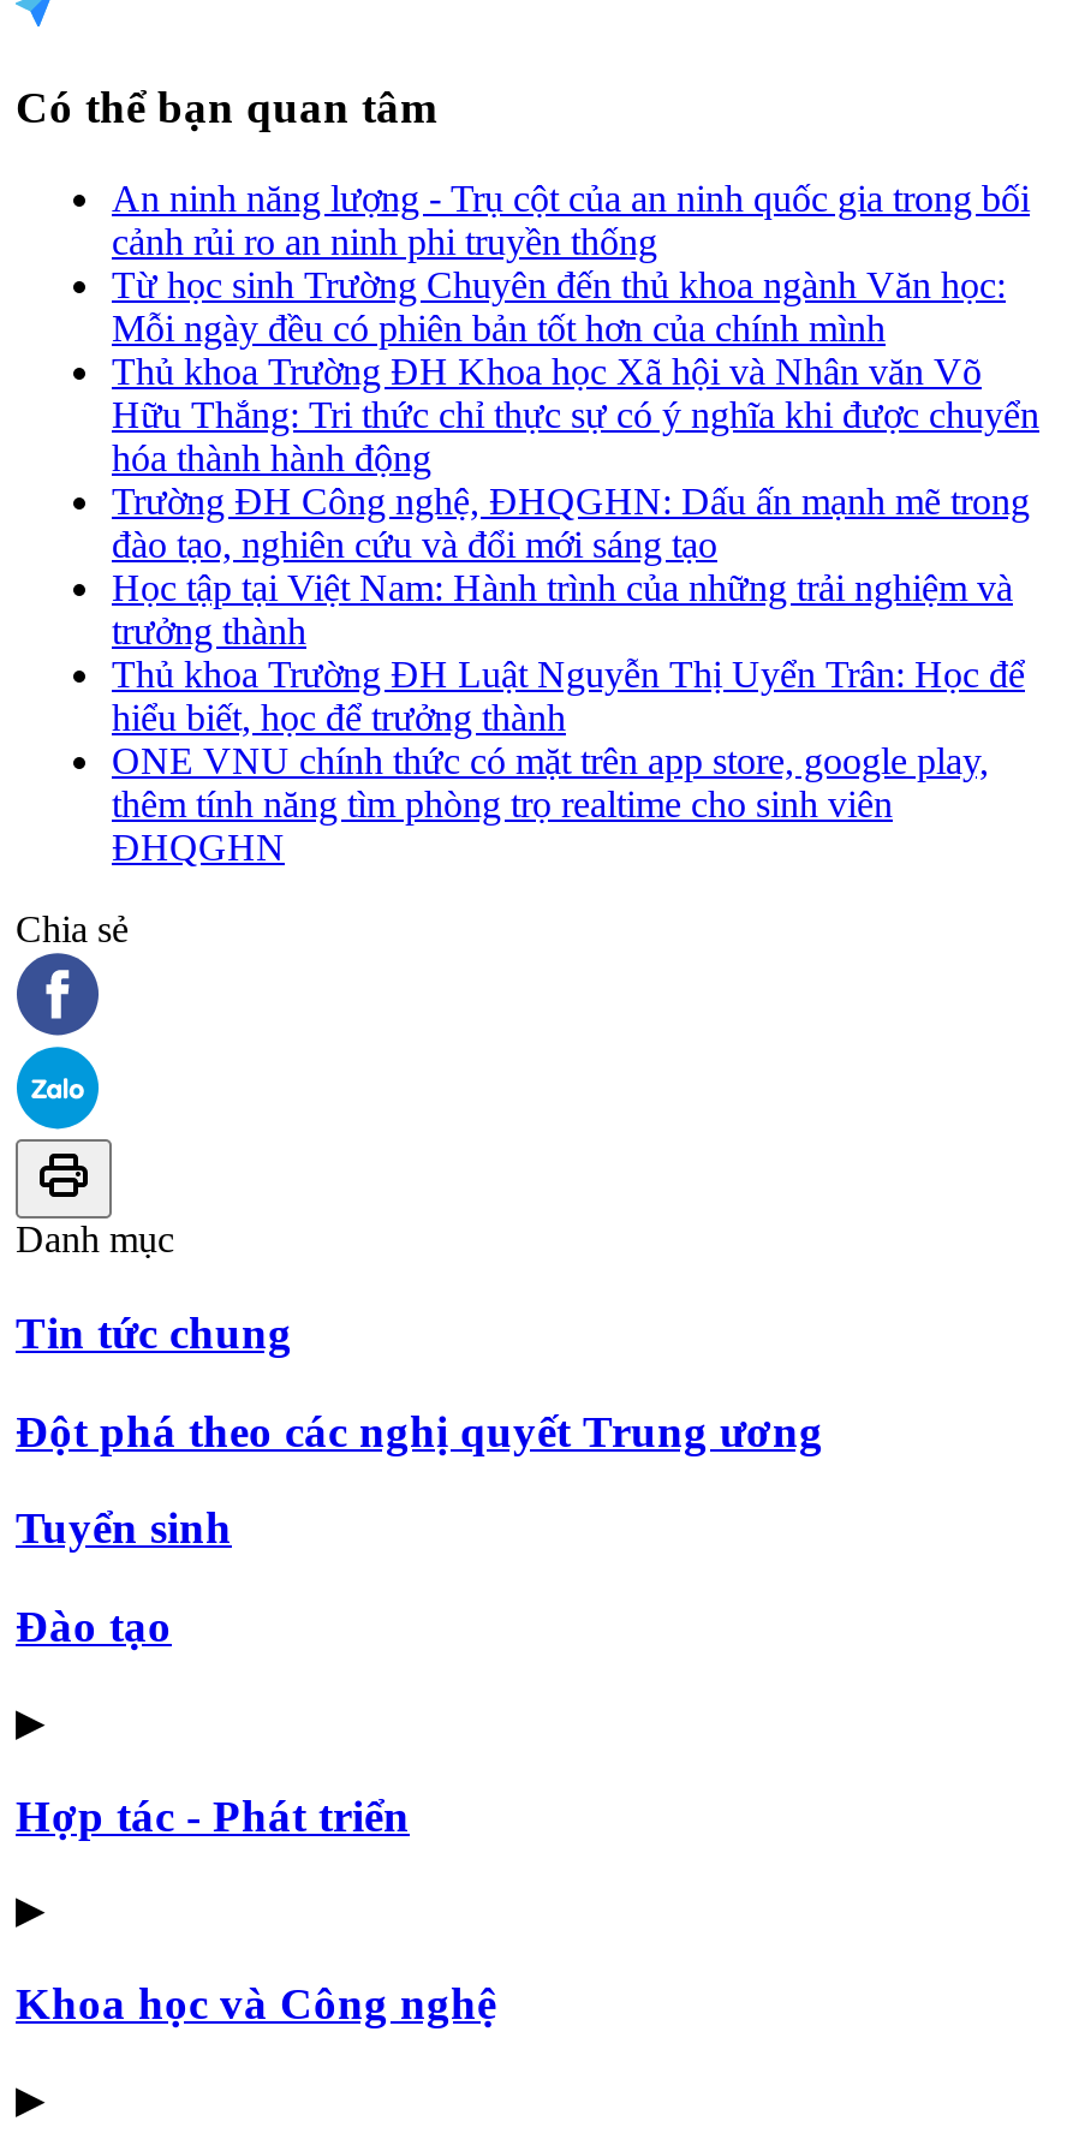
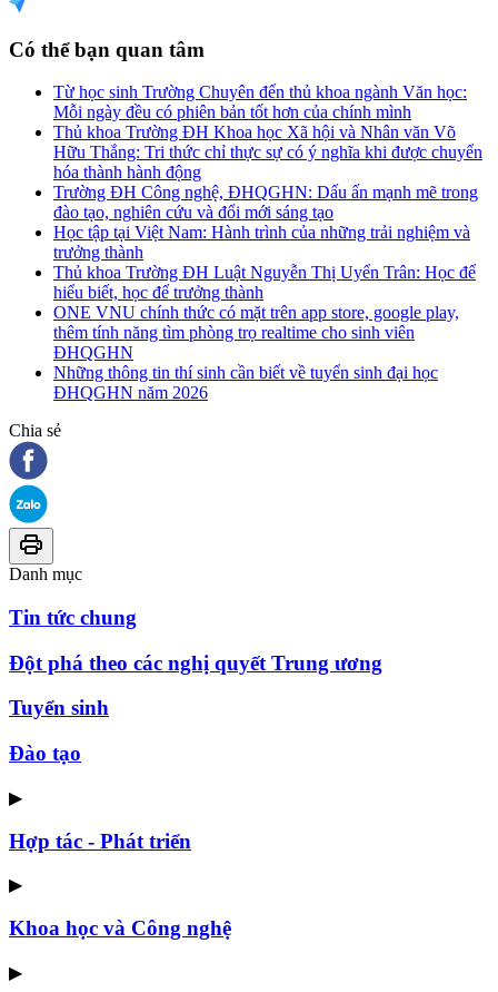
[112,178,1030,262] An ninh năng lượng - Trụ cột của an ninh quốc gia trong bối | cảnh rủi ro an ninh phi truyền thống -> none
moved [112,265,1039,868] -> [53,83,482,362]: Từ học sinh Trường Chuyên đến thủ khoa ngành Văn học: | Mỗi ngày đều có phiên bản tốt hơn của chính mình | Thủ khoa Trường ĐH Khoa học Xã hội và Nhân văn Võ | ... | thêm tính năng tìm phòng trọ realtime cho sinh viên | ĐHQGHN
none -> [53,363,438,402] Những thông tin thí sinh cần biết về tuyển sinh đại học | ĐHQGHN năm 2026

